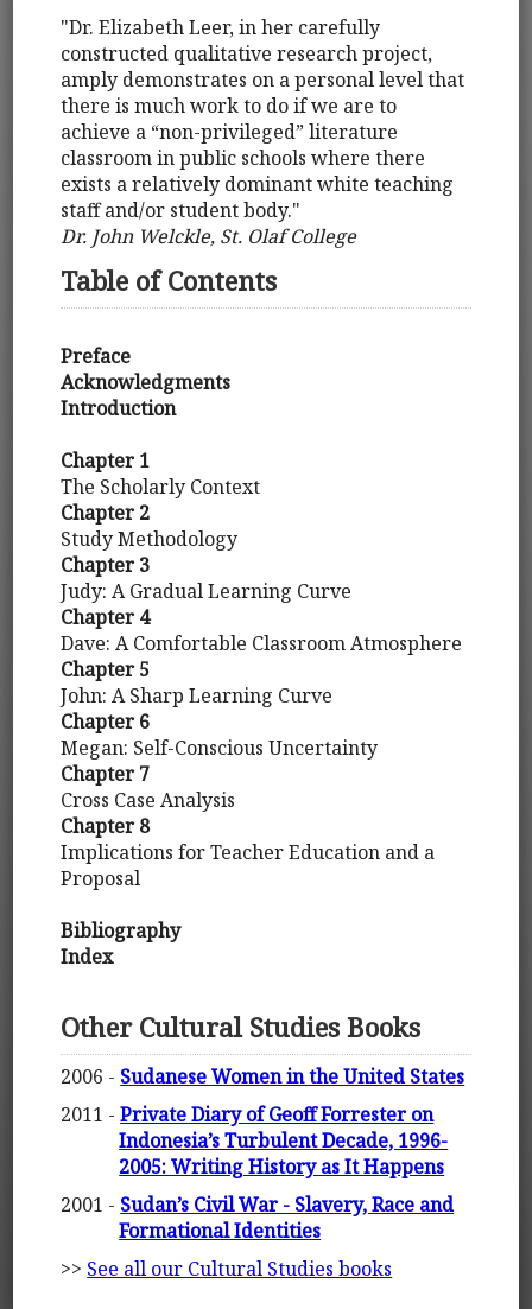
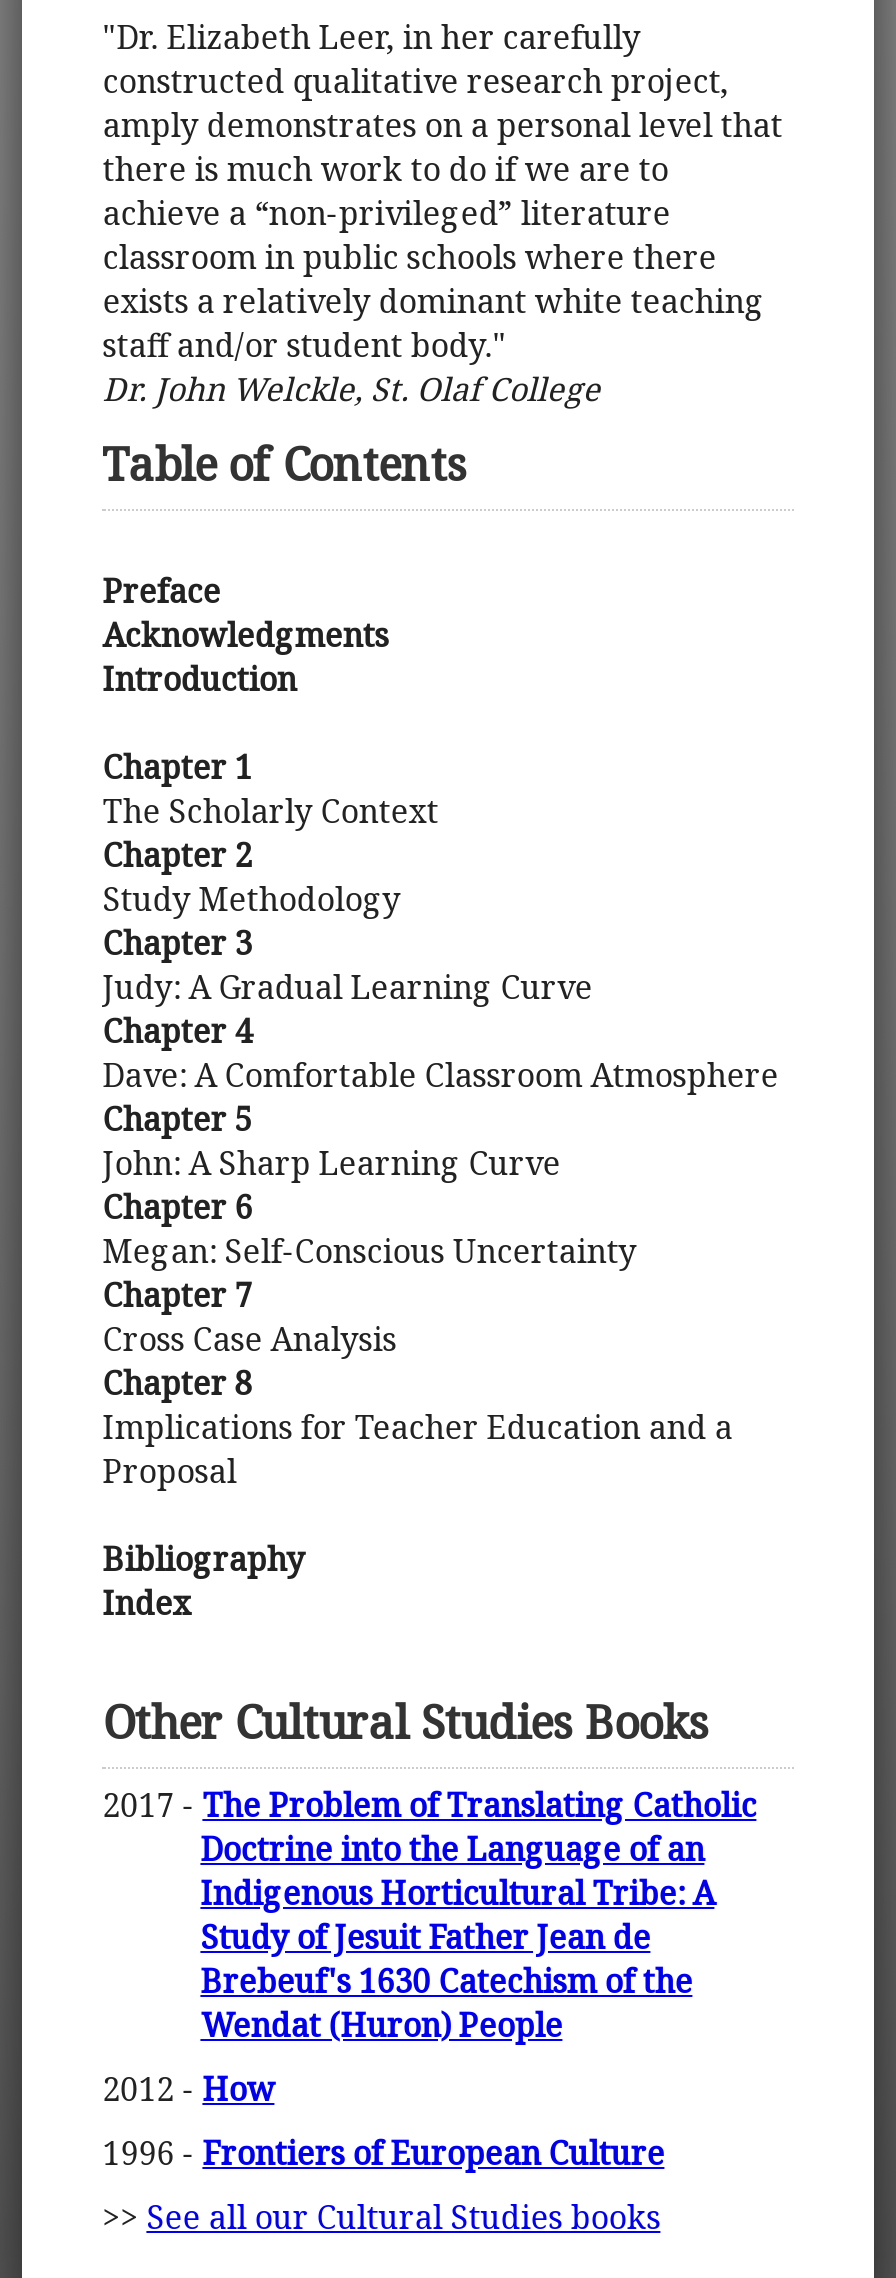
[61,1063,465,1089] 2006 - Sudanese Women in the United States -> [102,1782,756,2046] 2017 - The Problem of Translating Catholic | Doctrine into the Language of an | Indigenous Horticultural Tribe: A | Study of Jesuit Father Jean de | Brebeuf's 1630 Catechism of the | Wendat (Huron) People
[61,1101,448,1179] 2011 - Private Diary of Geoff Forrester on | Indonesia’s Turbulent Decade, 1996- | 2005: Writing History as It Happens -> [102,2066,274,2110] 2012 - How
[61,1191,454,1243] 2001 - Sudan’s Civil War - Slavery, Race and | Formational Identities -> [102,2130,664,2174] 1996 - Frontiers of European Culture

